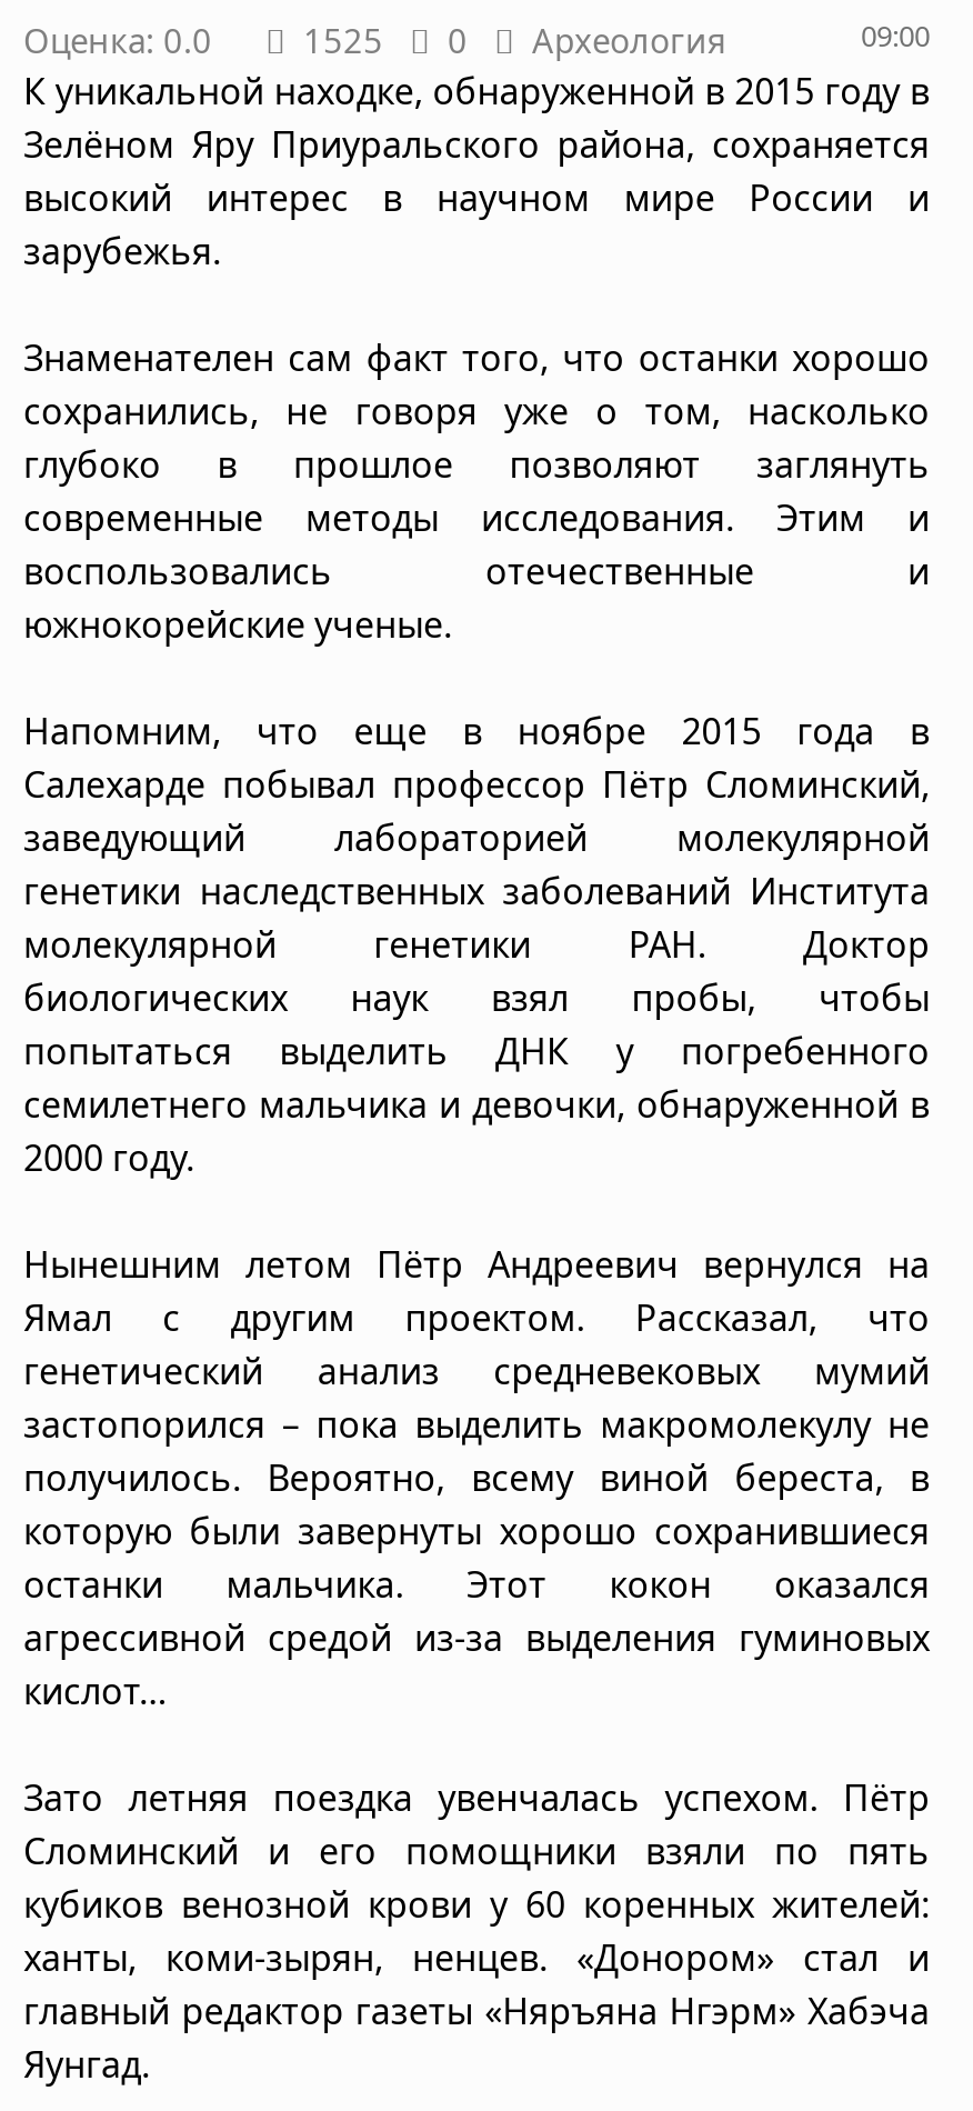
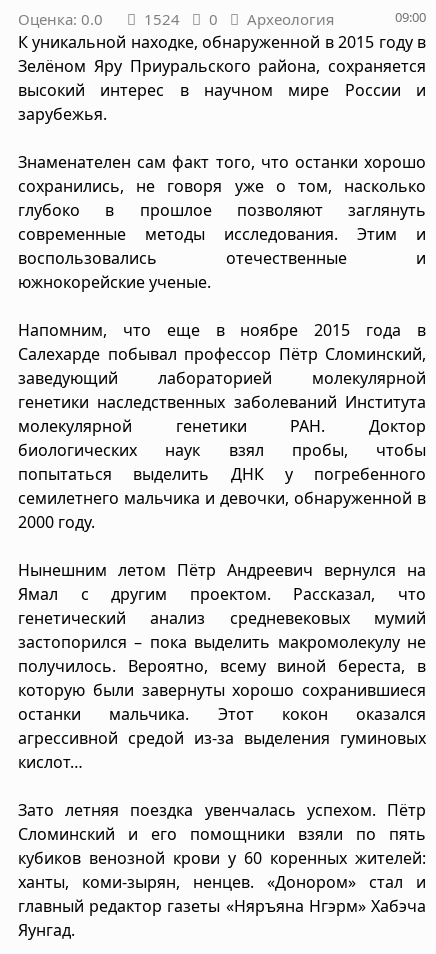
[23,18,725,62] Оценка: 0.0 1525 0 Археология -> [18,9,334,29] Оценка: 0.0 1524 0 Археология

